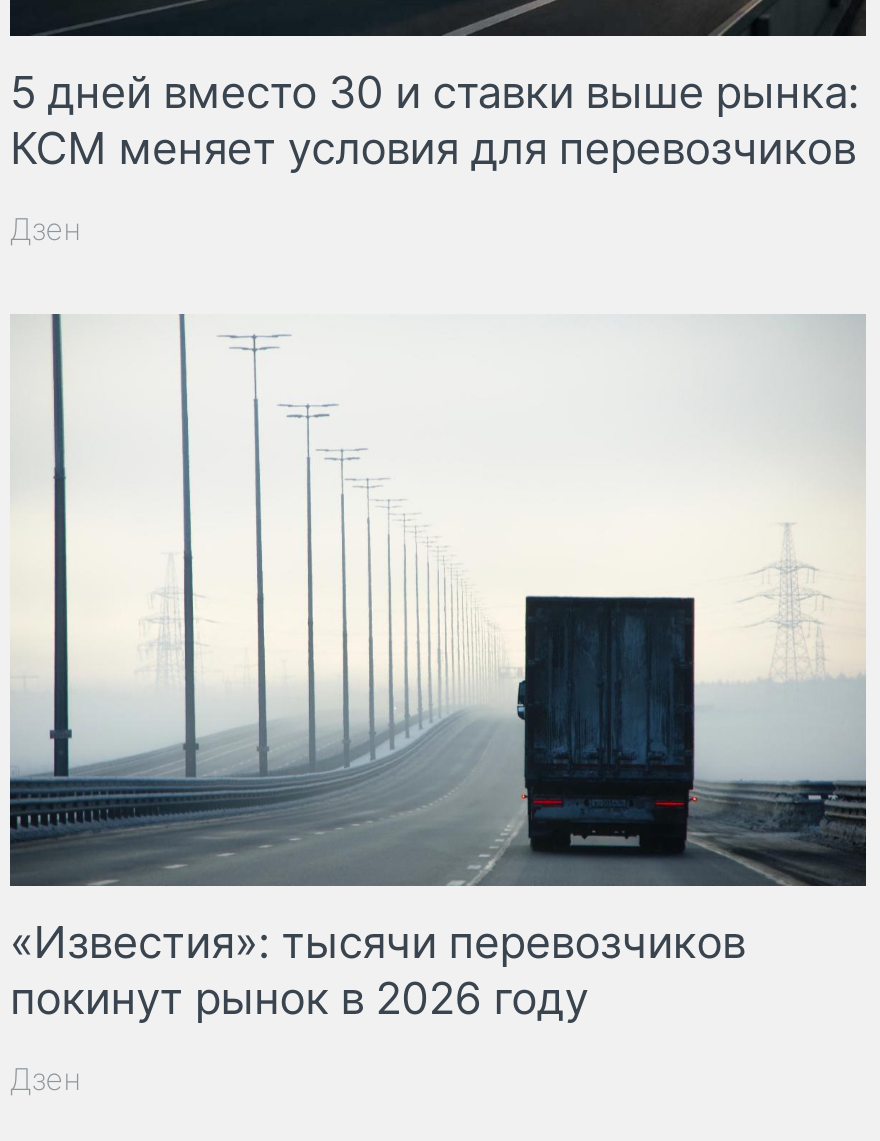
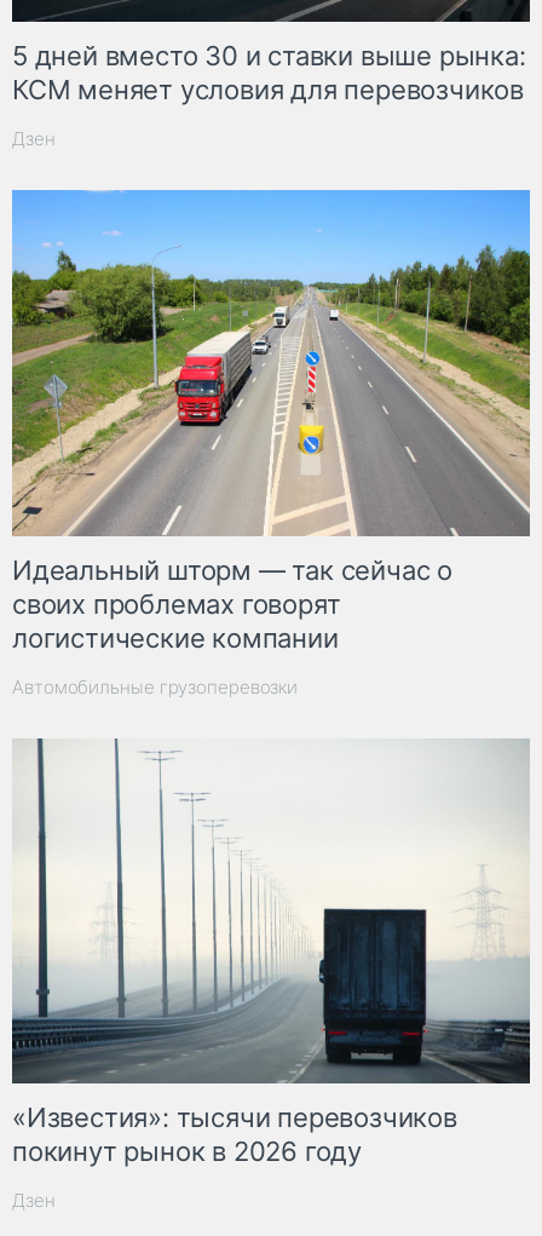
none -> [11,189,531,698] [image] | Идеальный шторм — так сейчас о | своих проблемах говорят | логистические компании | Автомобильные грузоперевозки

